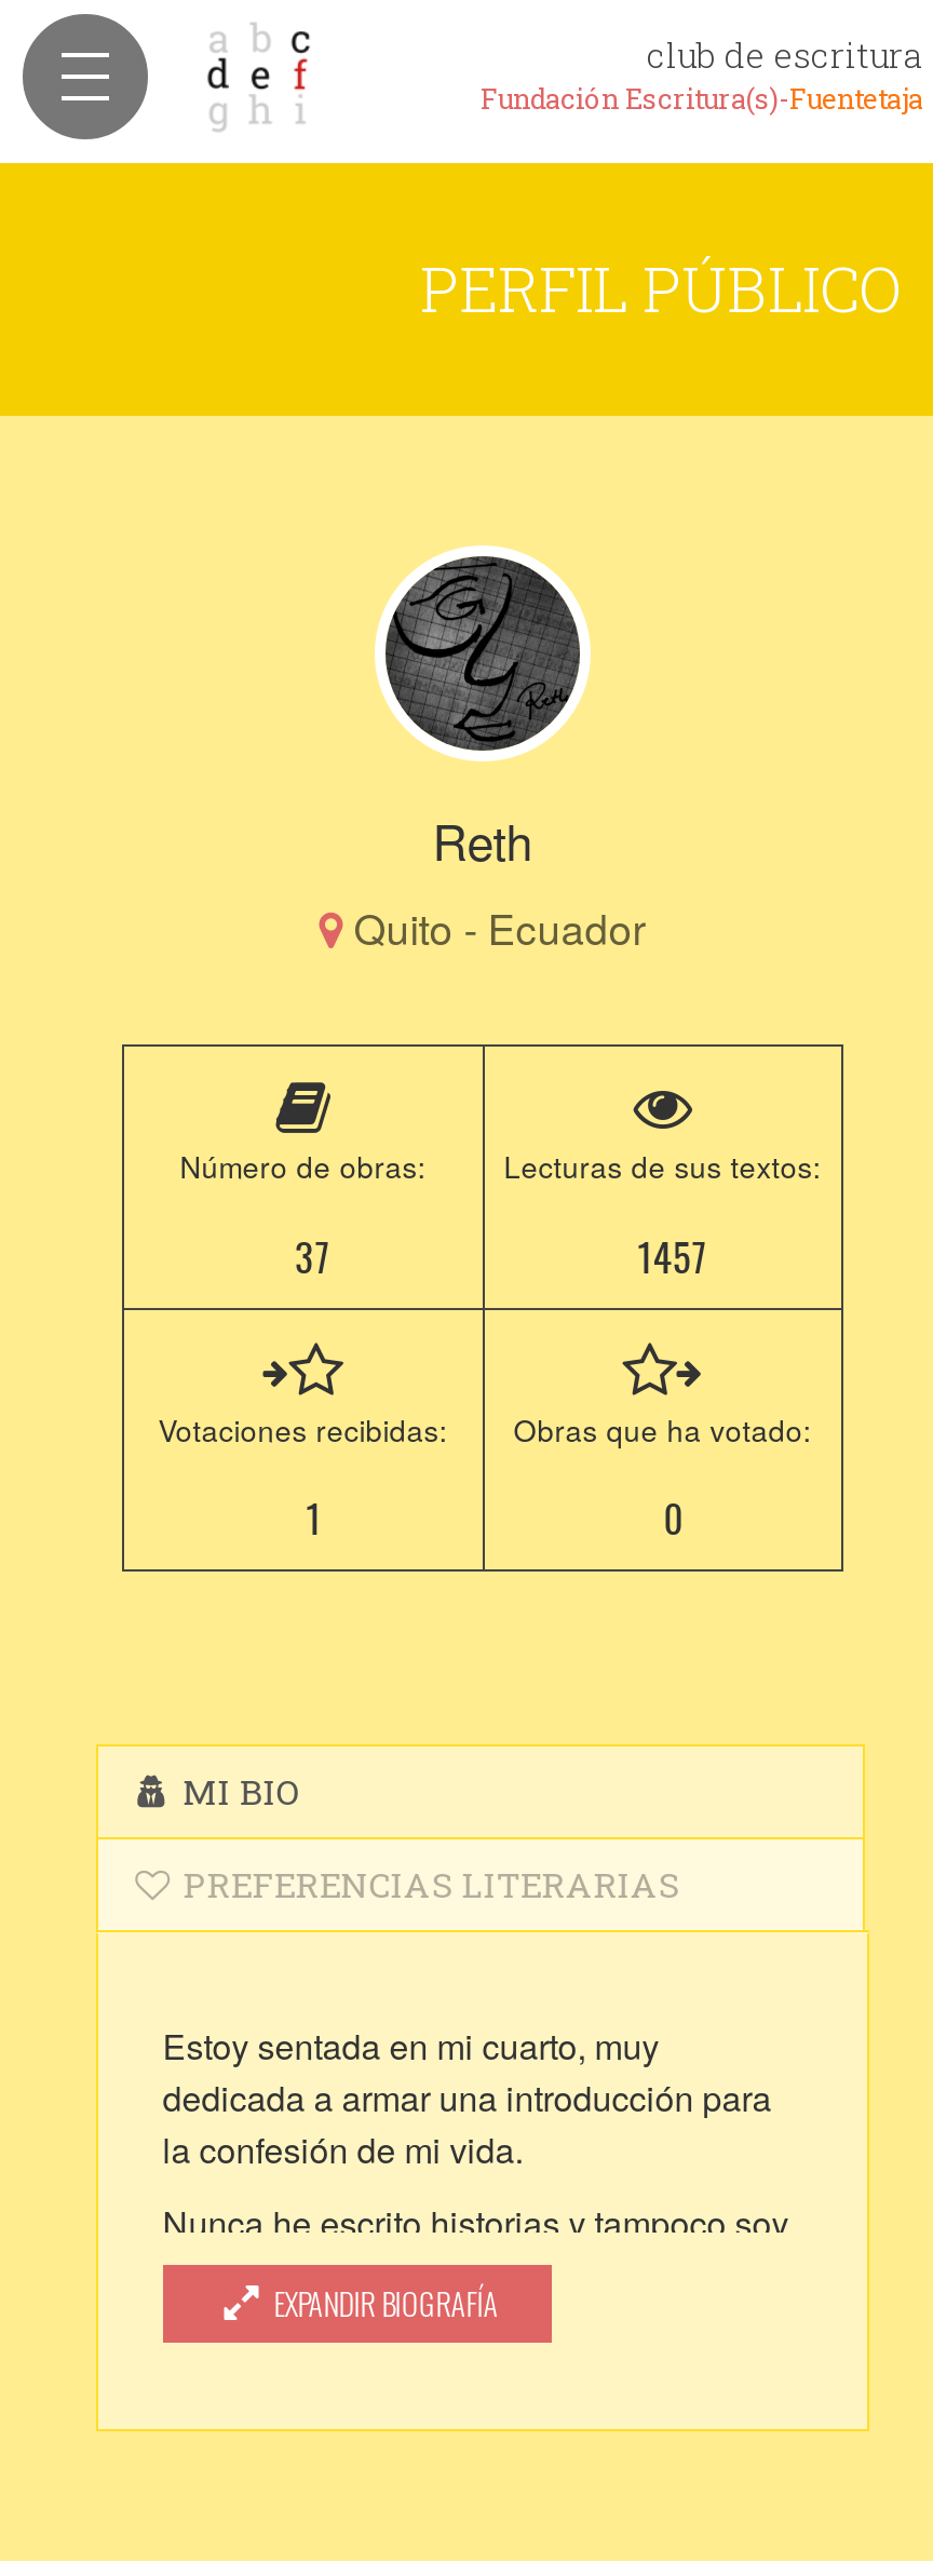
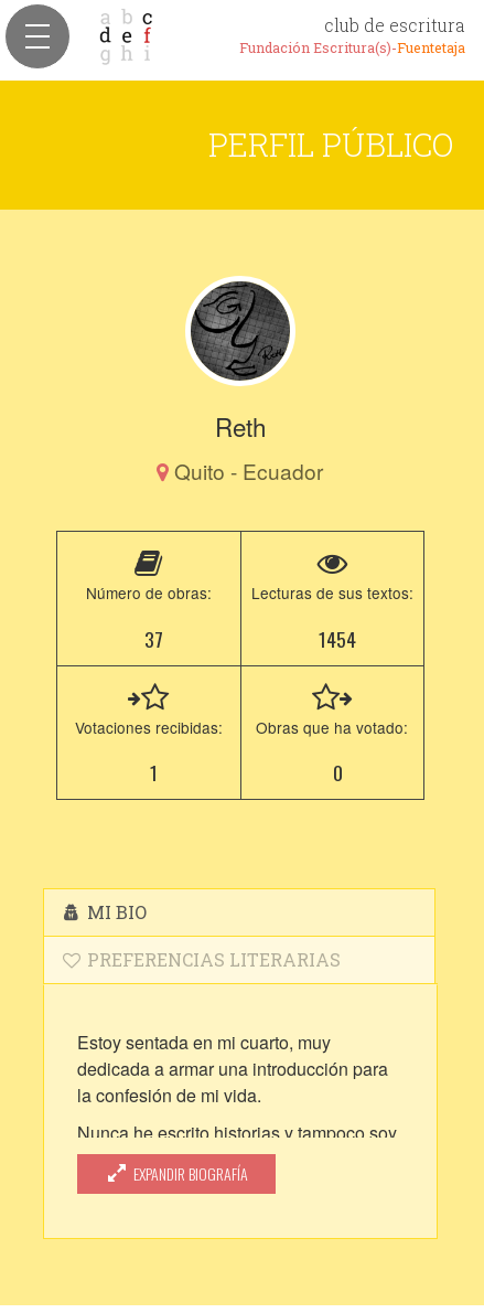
[638,1228,709,1284] 1457 -> [319,625,356,653] 1454

